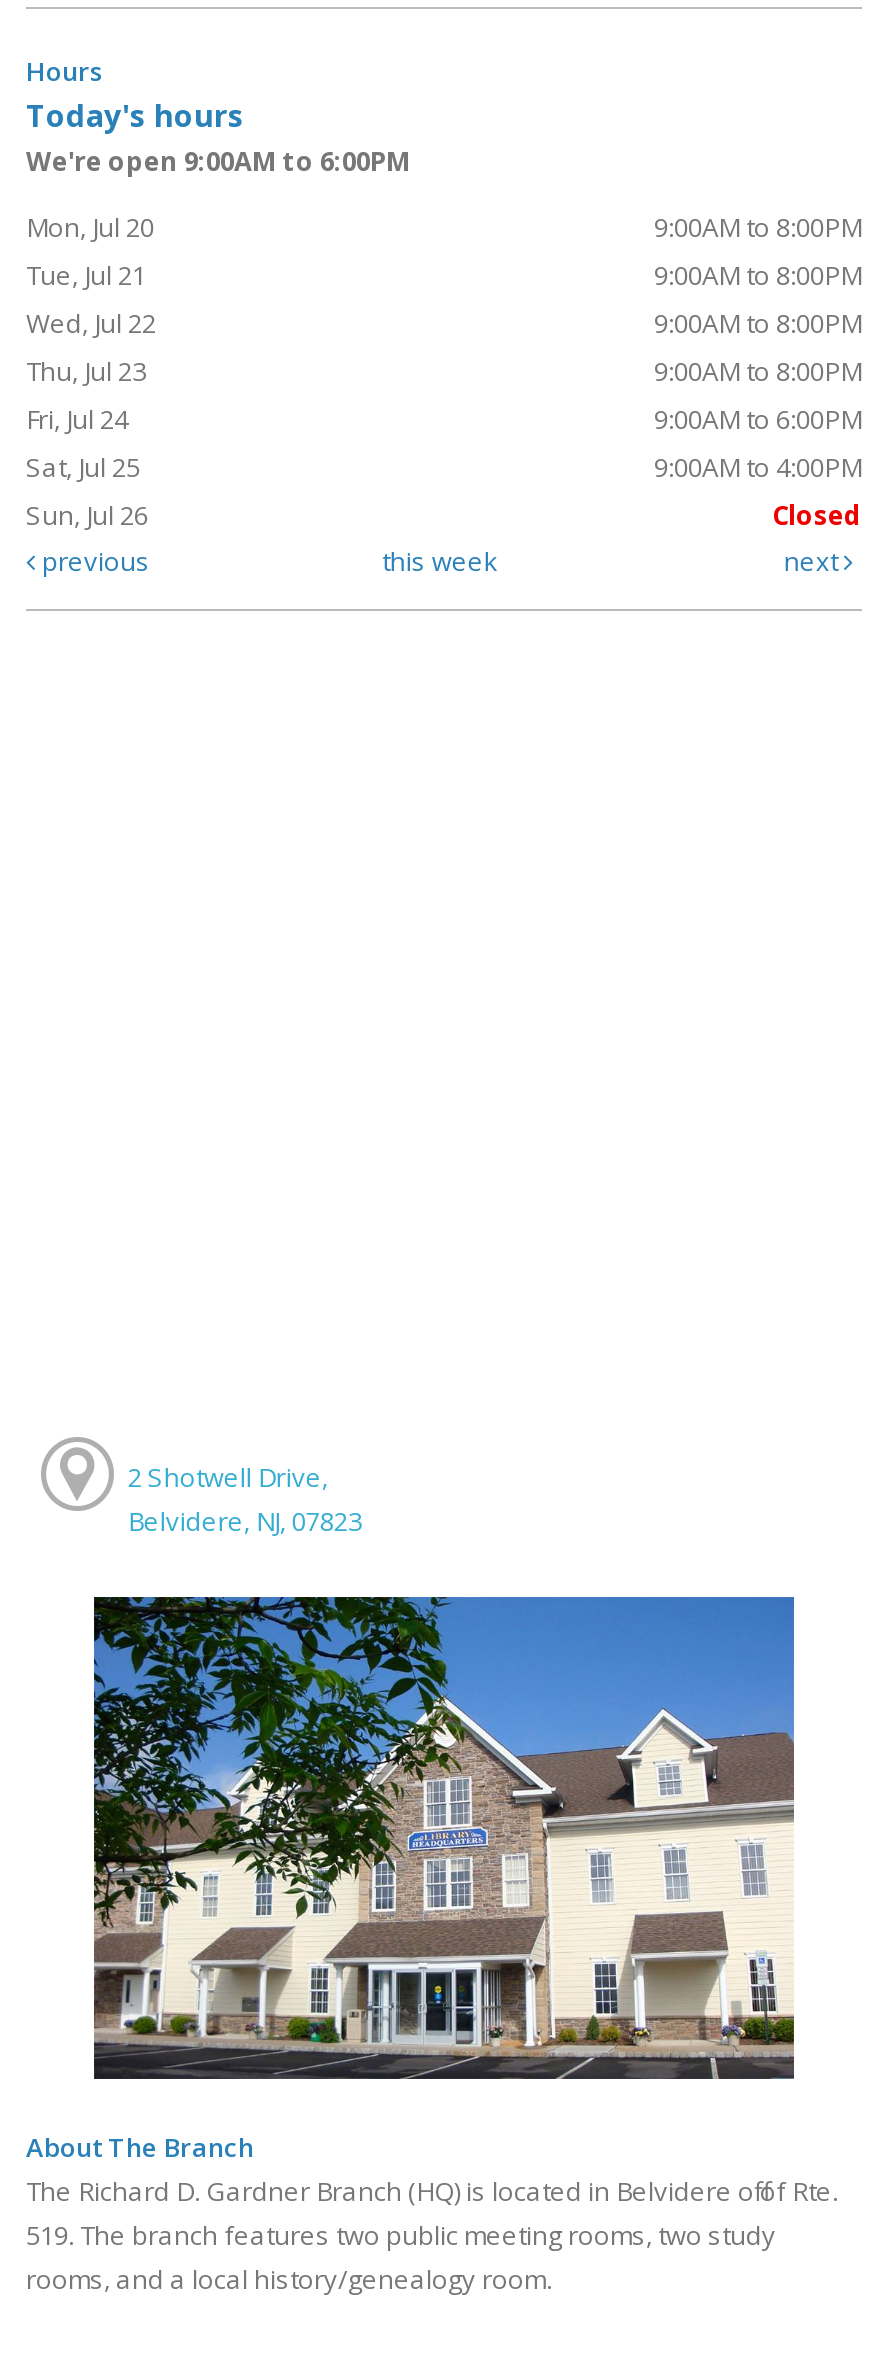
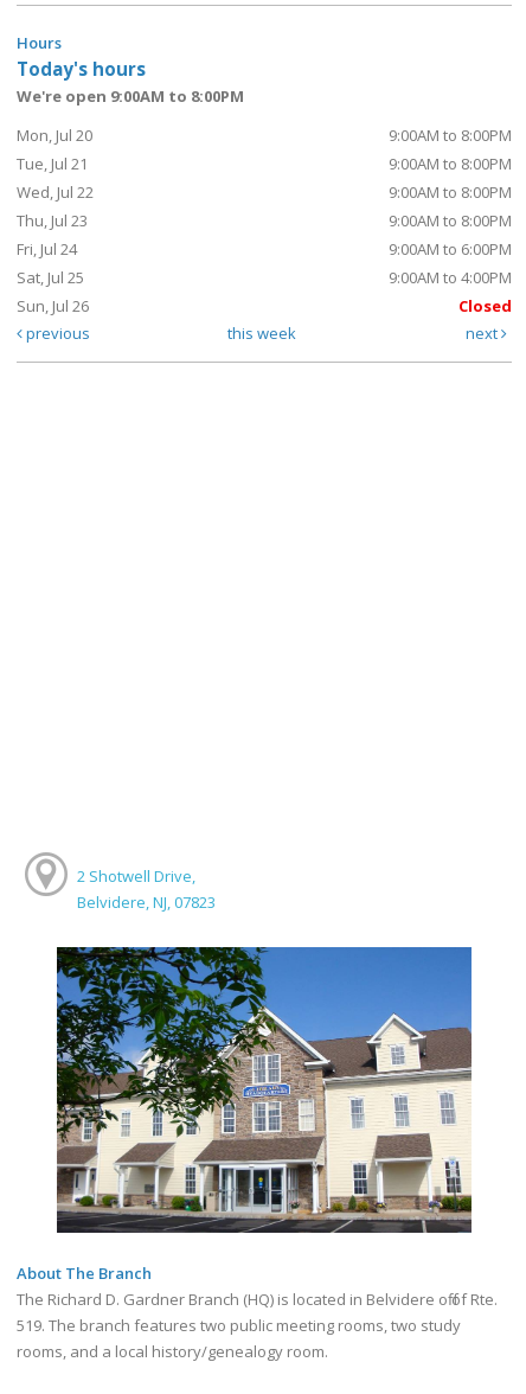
[26,144,410,180] We're open 9:00AM to 6:00PM -> [17,86,244,107] We're open 9:00AM to 8:00PM

